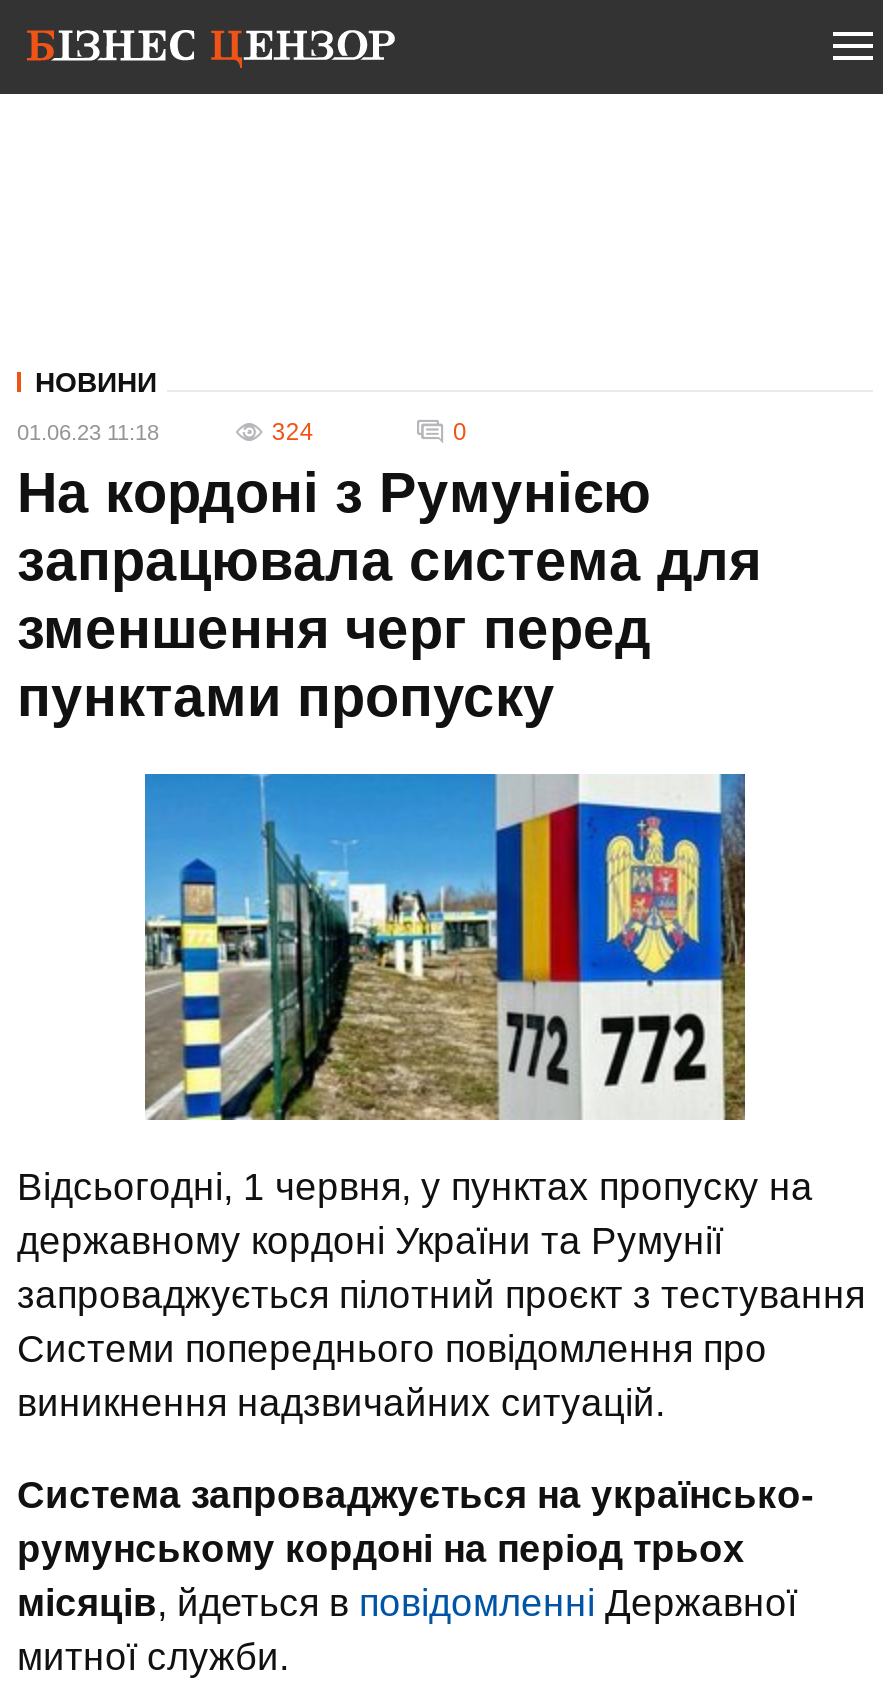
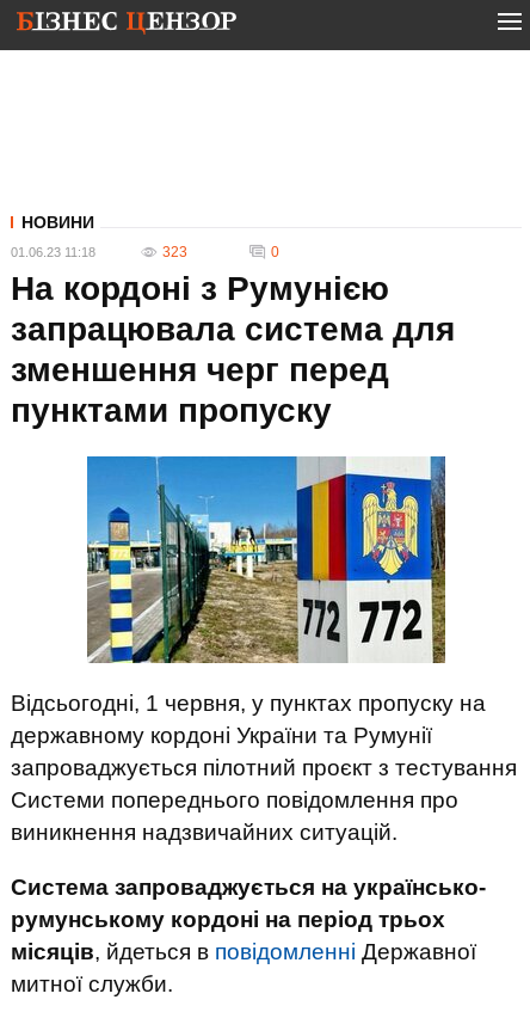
[272,418,314,446] 324 -> [163,244,188,260] 323

